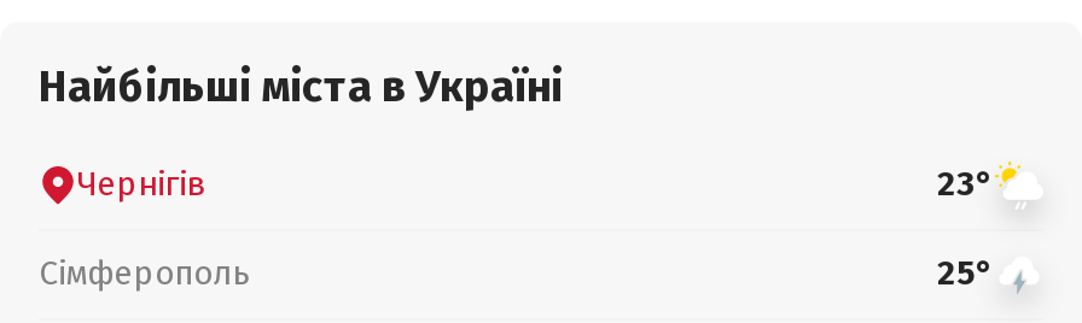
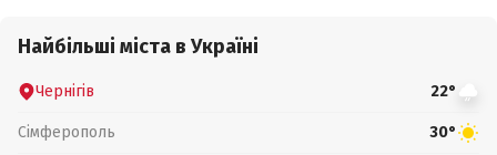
[937,164,995,205] 23° -> [430,82,457,101] 22°
[937,253,995,294] 25° -> [429,123,457,142] 30°

